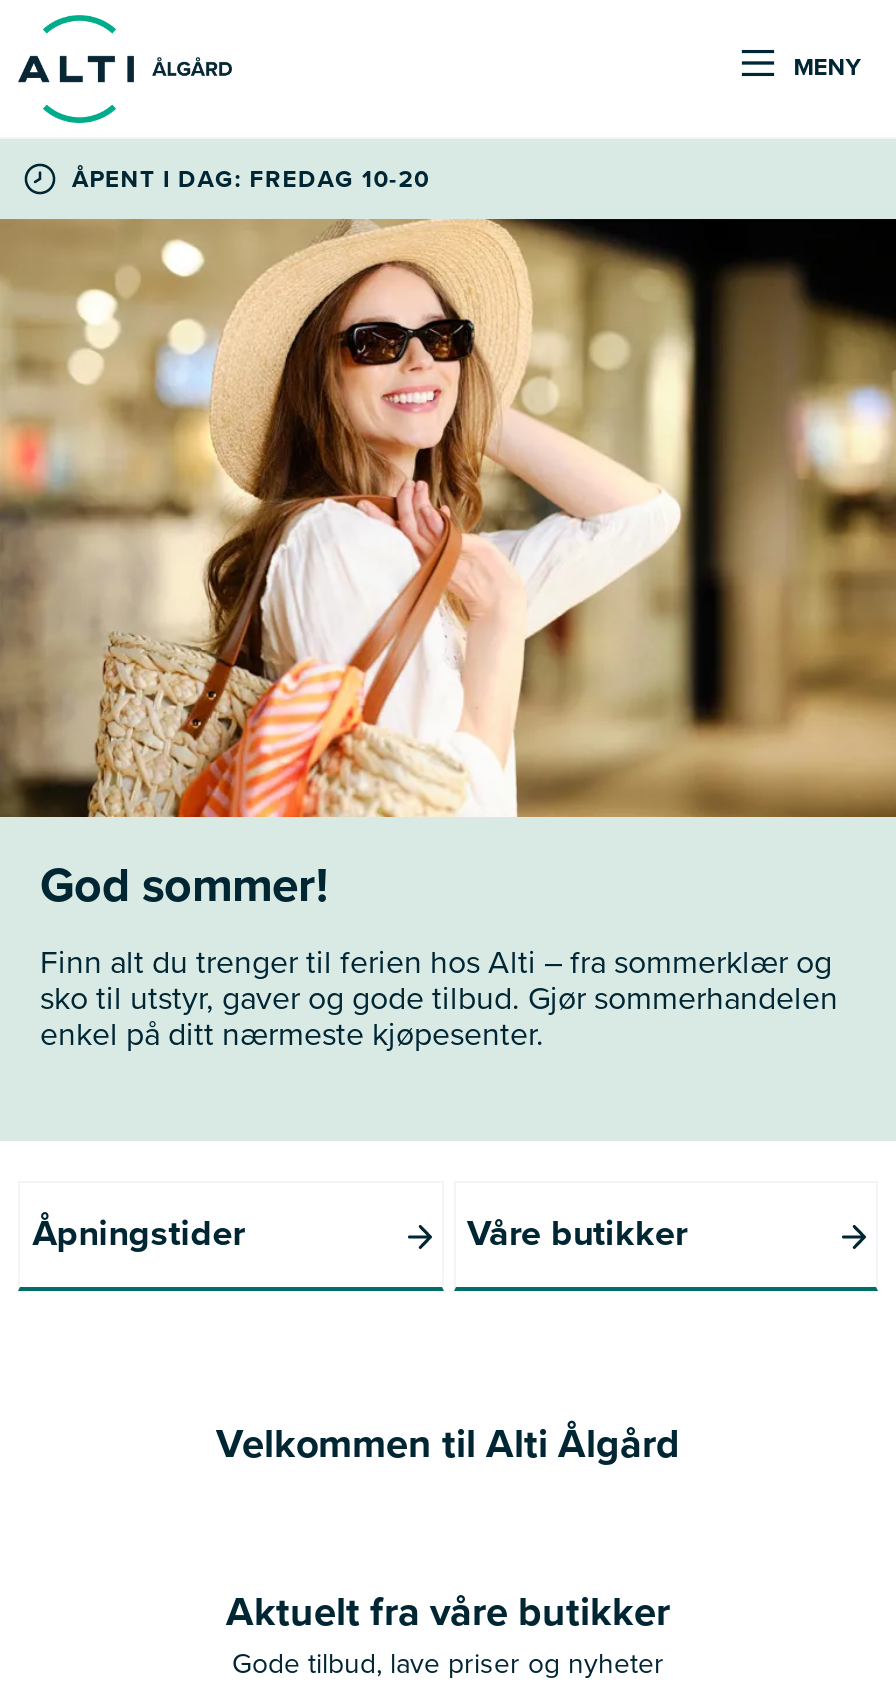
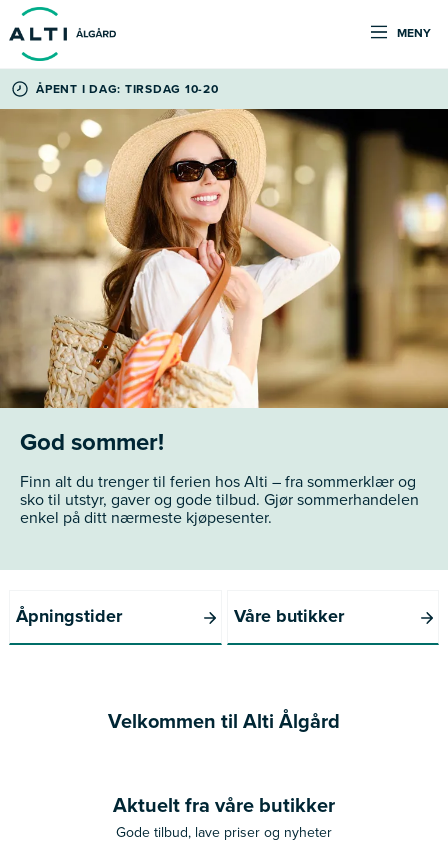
[72,161,430,197] ÅPENT I DAG: FREDAG 10-20 -> [36,80,218,97] ÅPENT I DAG: TIRSDAG 10-20

